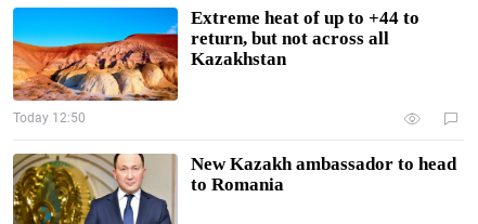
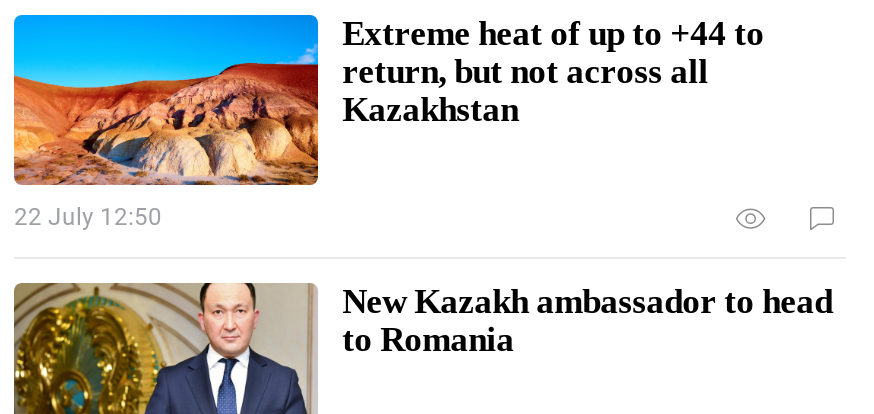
[13,110,86,126] Today 12:50 -> [14,204,162,232] 22 July 12:50

